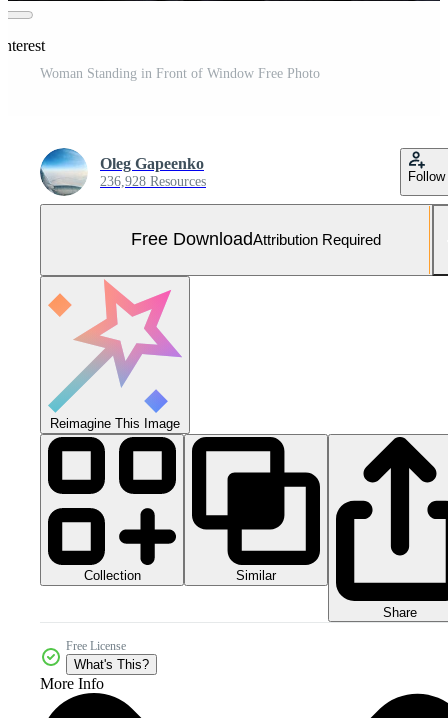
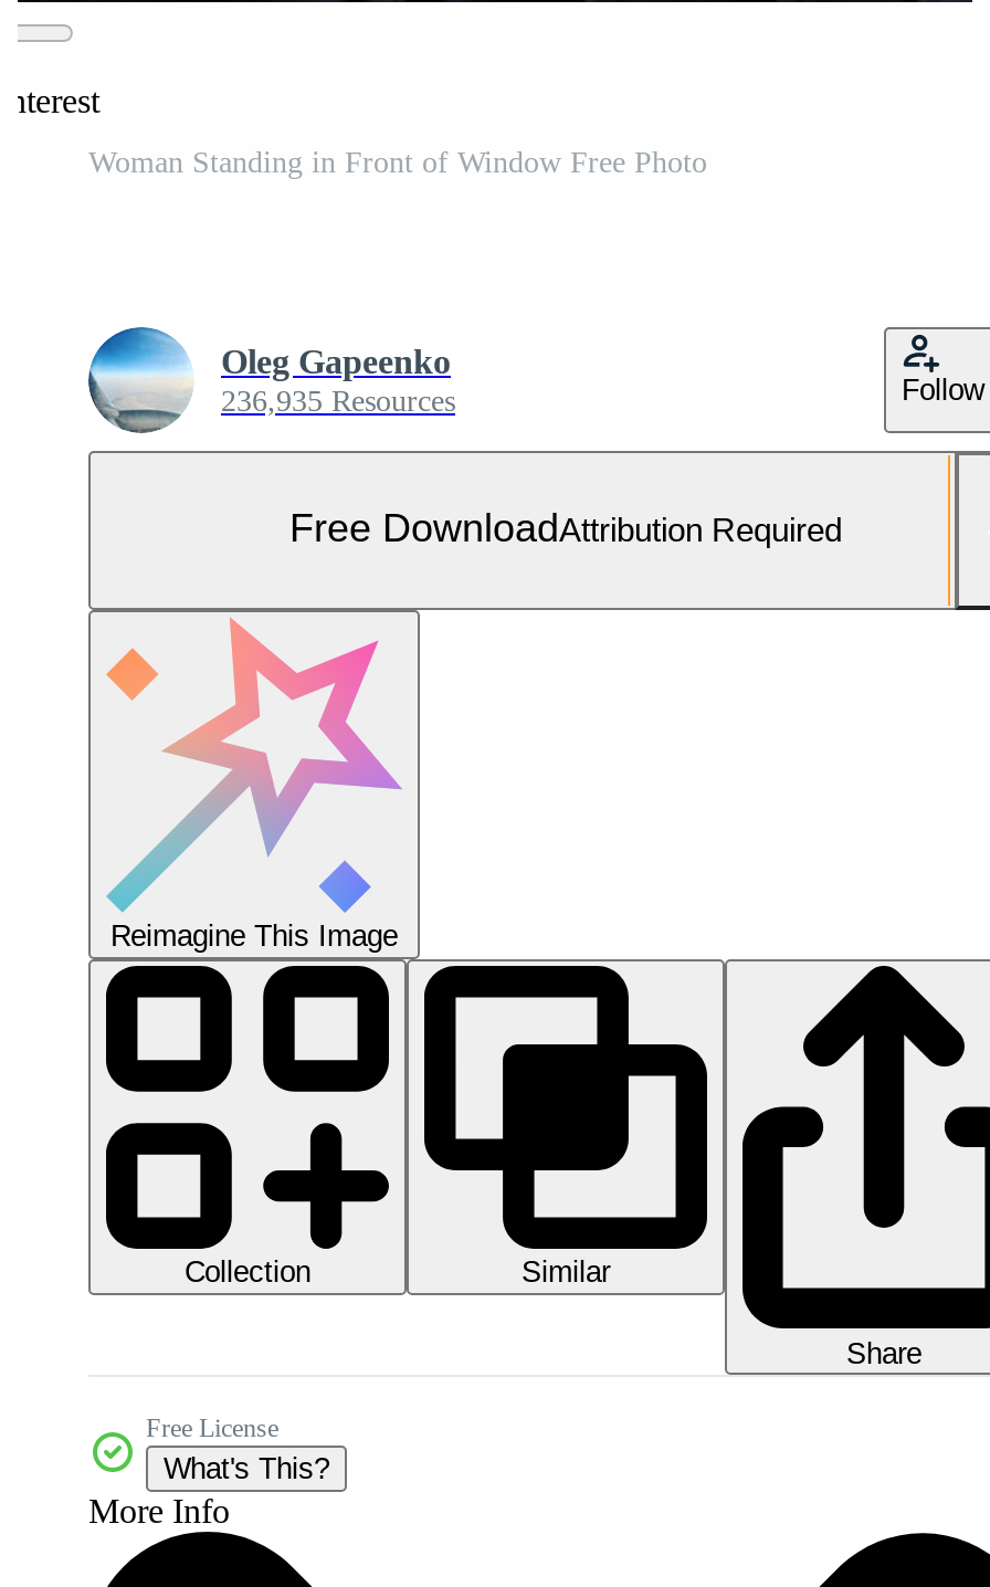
[100,174,206,189] 236,928 Resources -> [221,384,455,418] 236,935 Resources

